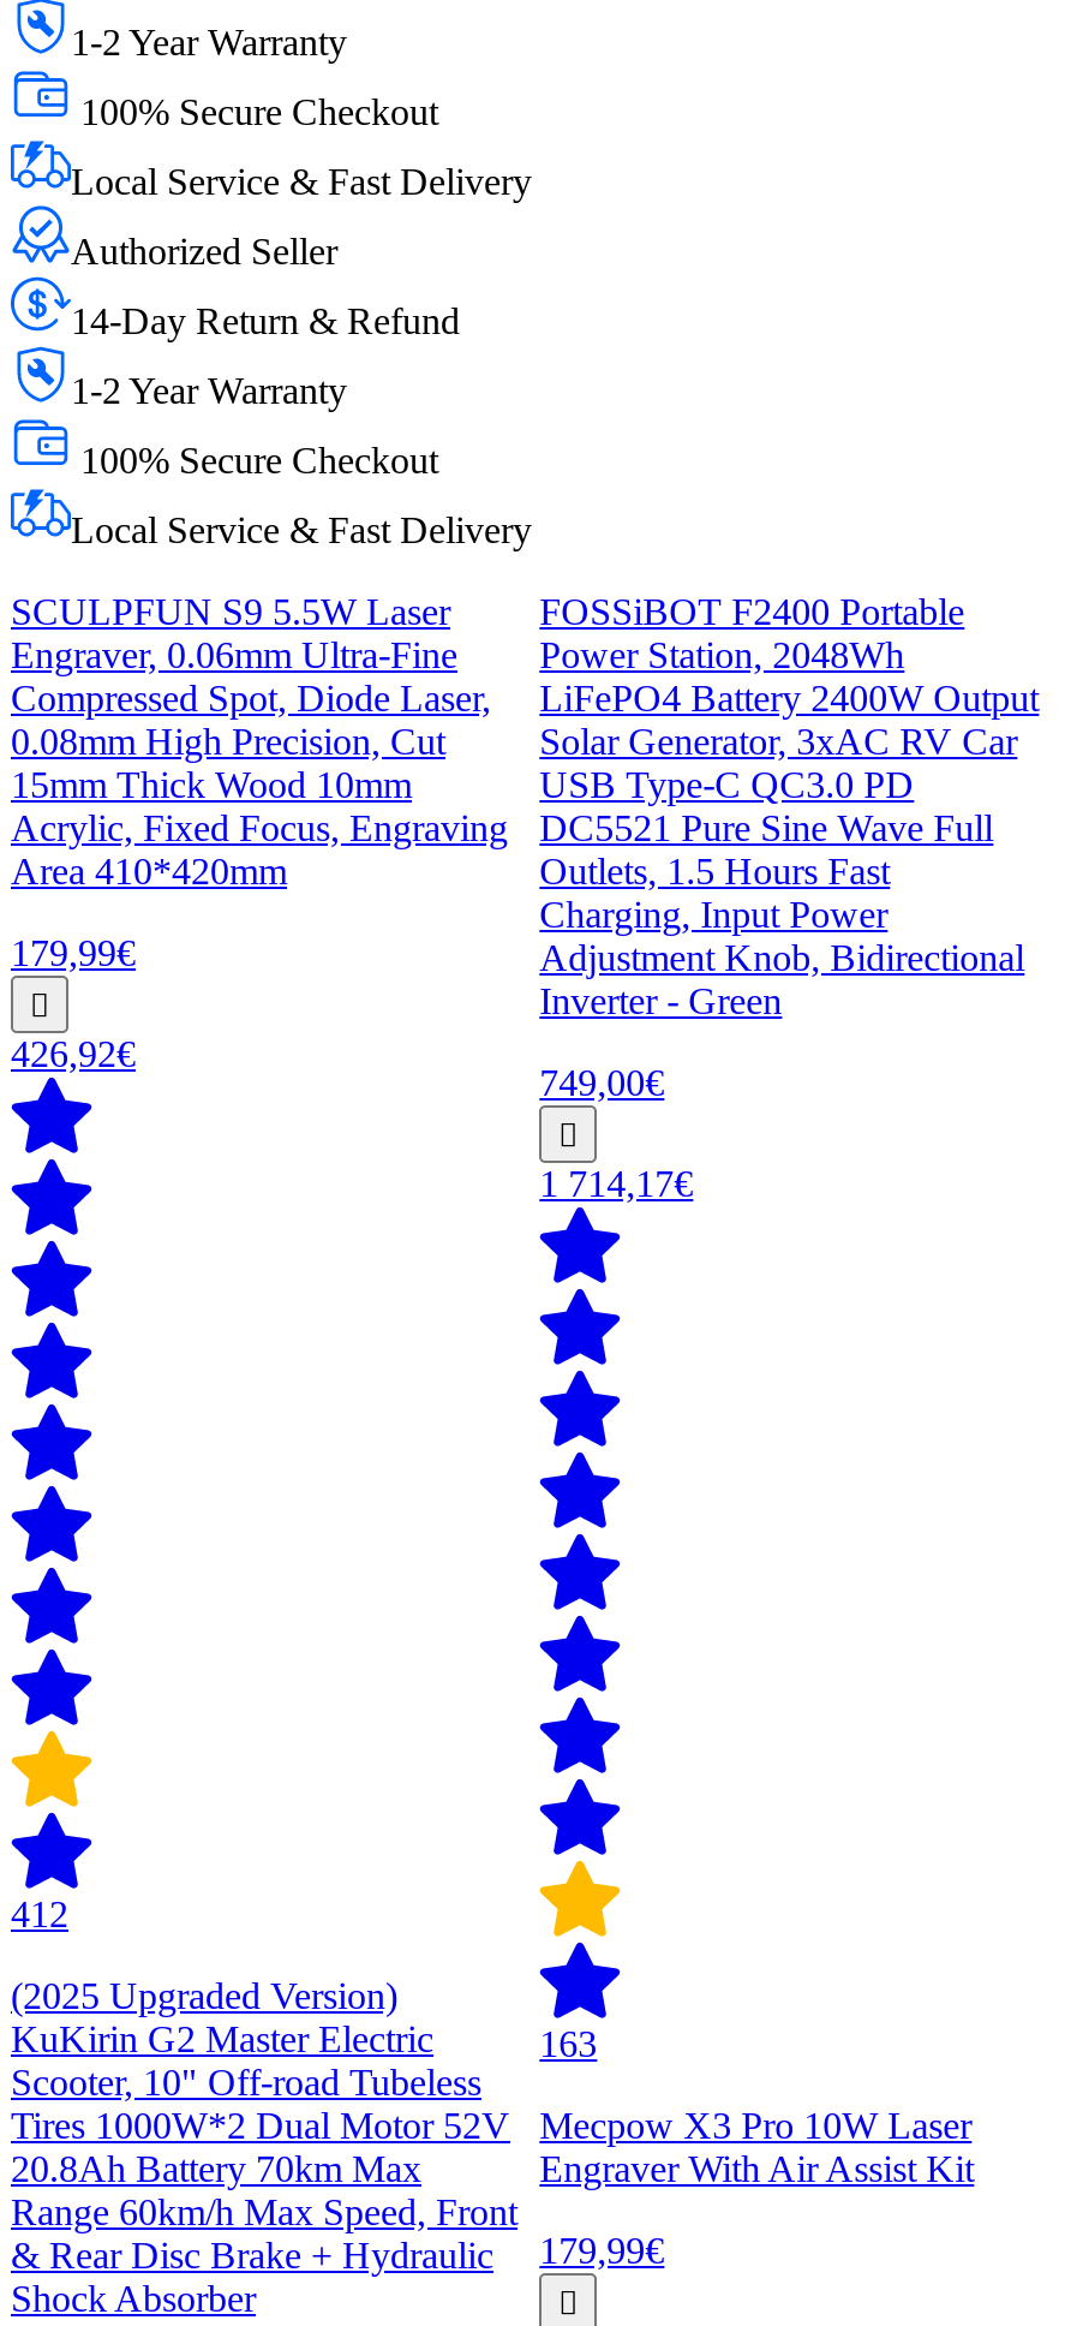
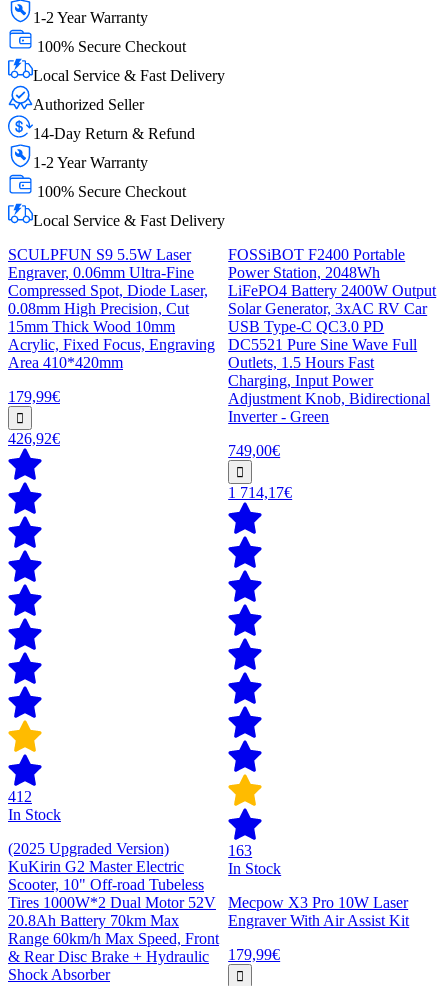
none -> [8,806,61,823] In Stock
none -> [228,860,281,877] In Stock

